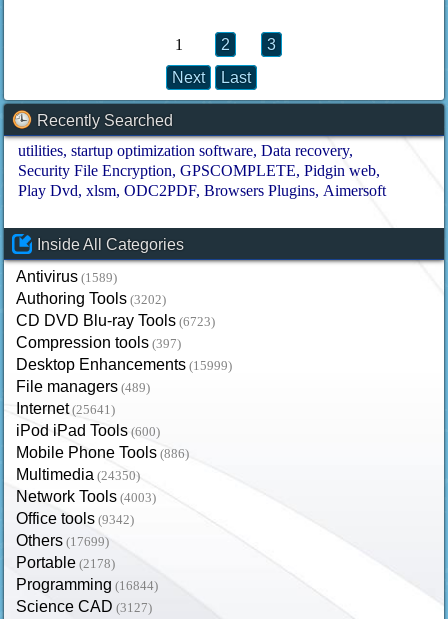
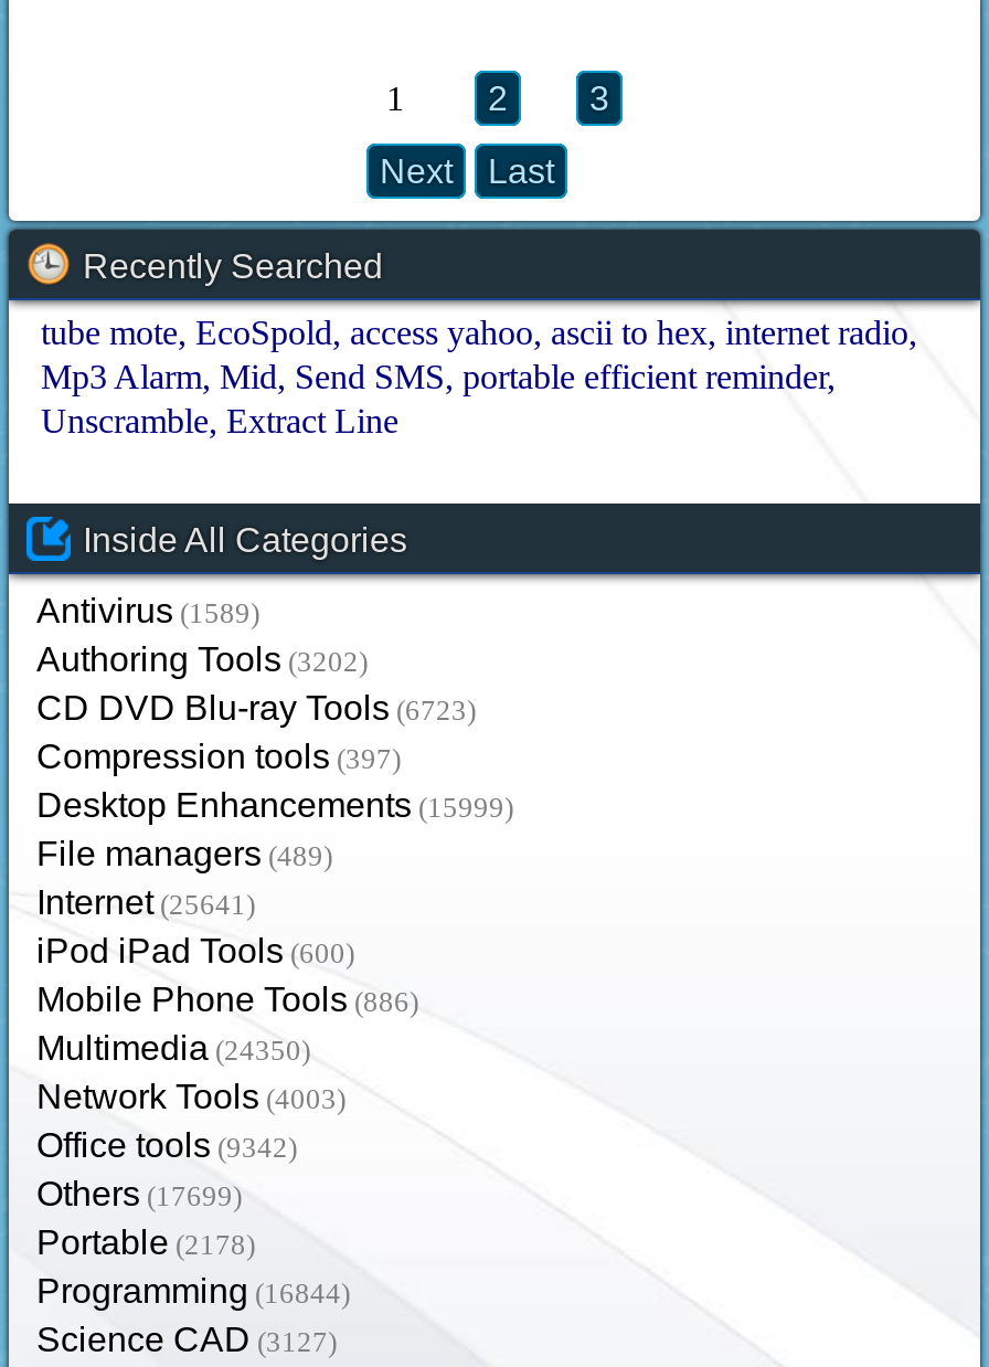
[18,142,386,199] utilities startup optimization software Data recovery | Security File Encryption GPSCOMPLETE Pidgin web | Play Dvd xlsm ODC2PDF Browsers Plugins Aimersoft -> [41,314,908,440] tube mote EcoSpold access yahoo ascii to hex internet radio | Mp3 Alarm Mid Send SMS portable efficient reminder | Unscramble Extract Line

